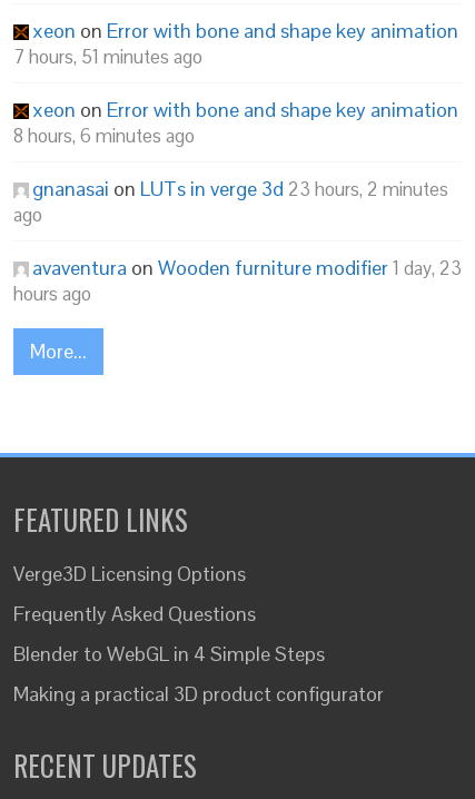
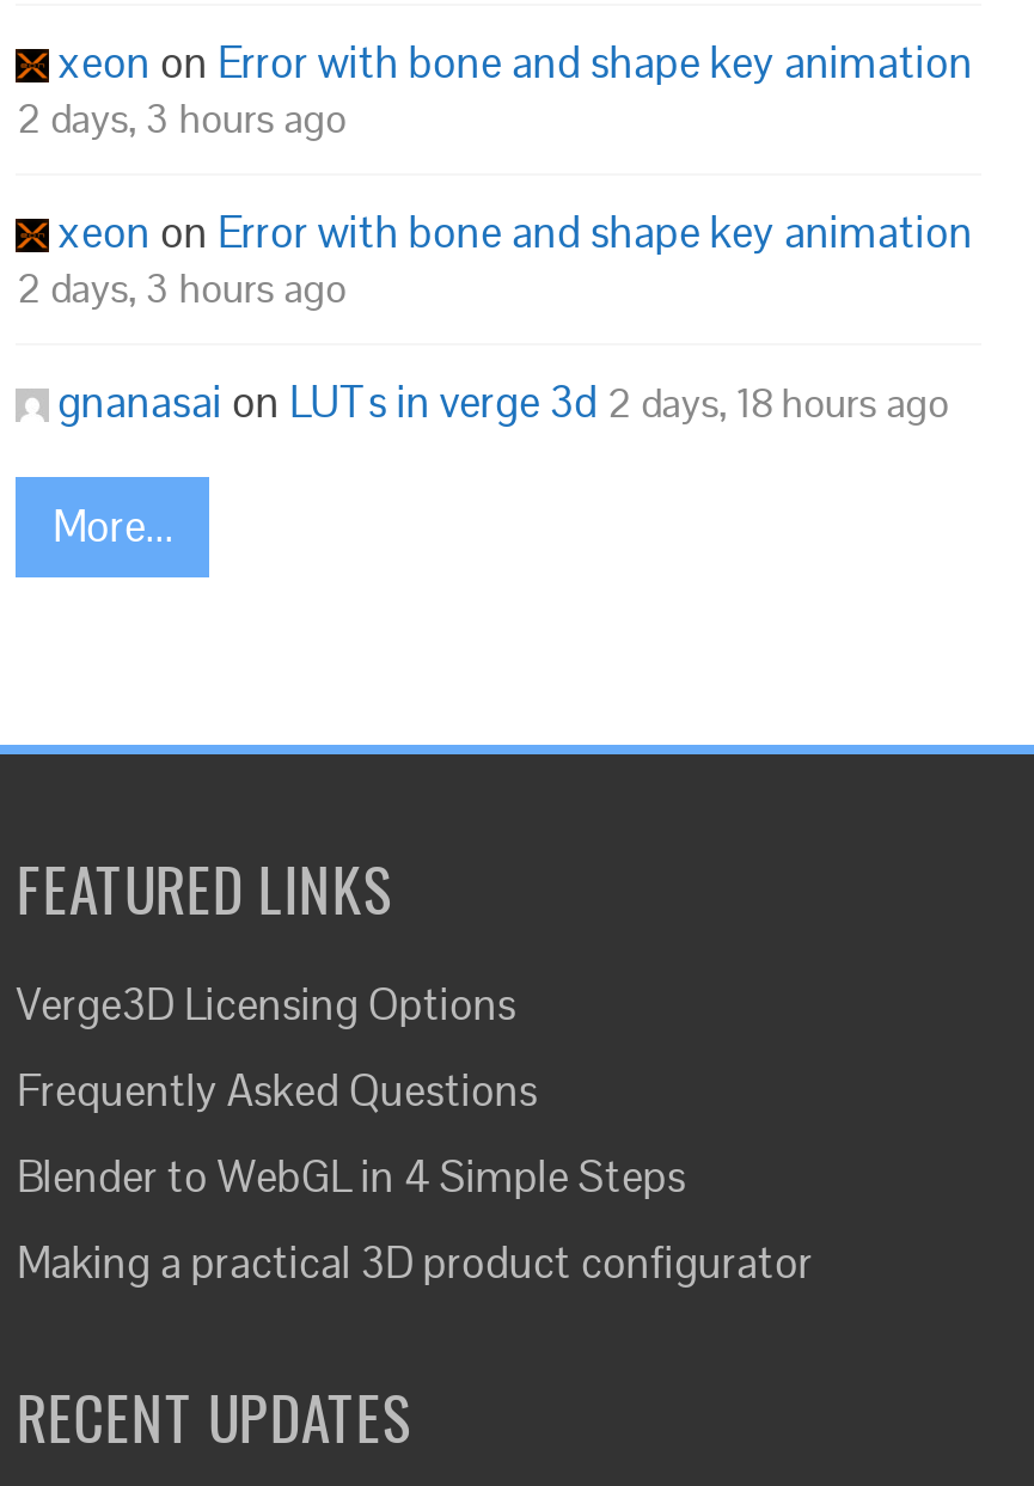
[14,44,203,68] 7 hours, 51 minutes ago -> [16,91,346,143] 2 days, 3 hours ago
[14,123,462,305] 8 hours, 6 minutes ago | gnanasai on LUTs in verge 3d 23 hours, 2 minutes | ago | avaventura on Wooden furniture modifier 1 day, 23 | hours ago -> [16,261,949,428] 2 days, 3 hours ago | gnanasai on LUTs in verge 3d 2 days, 18 hours ago

